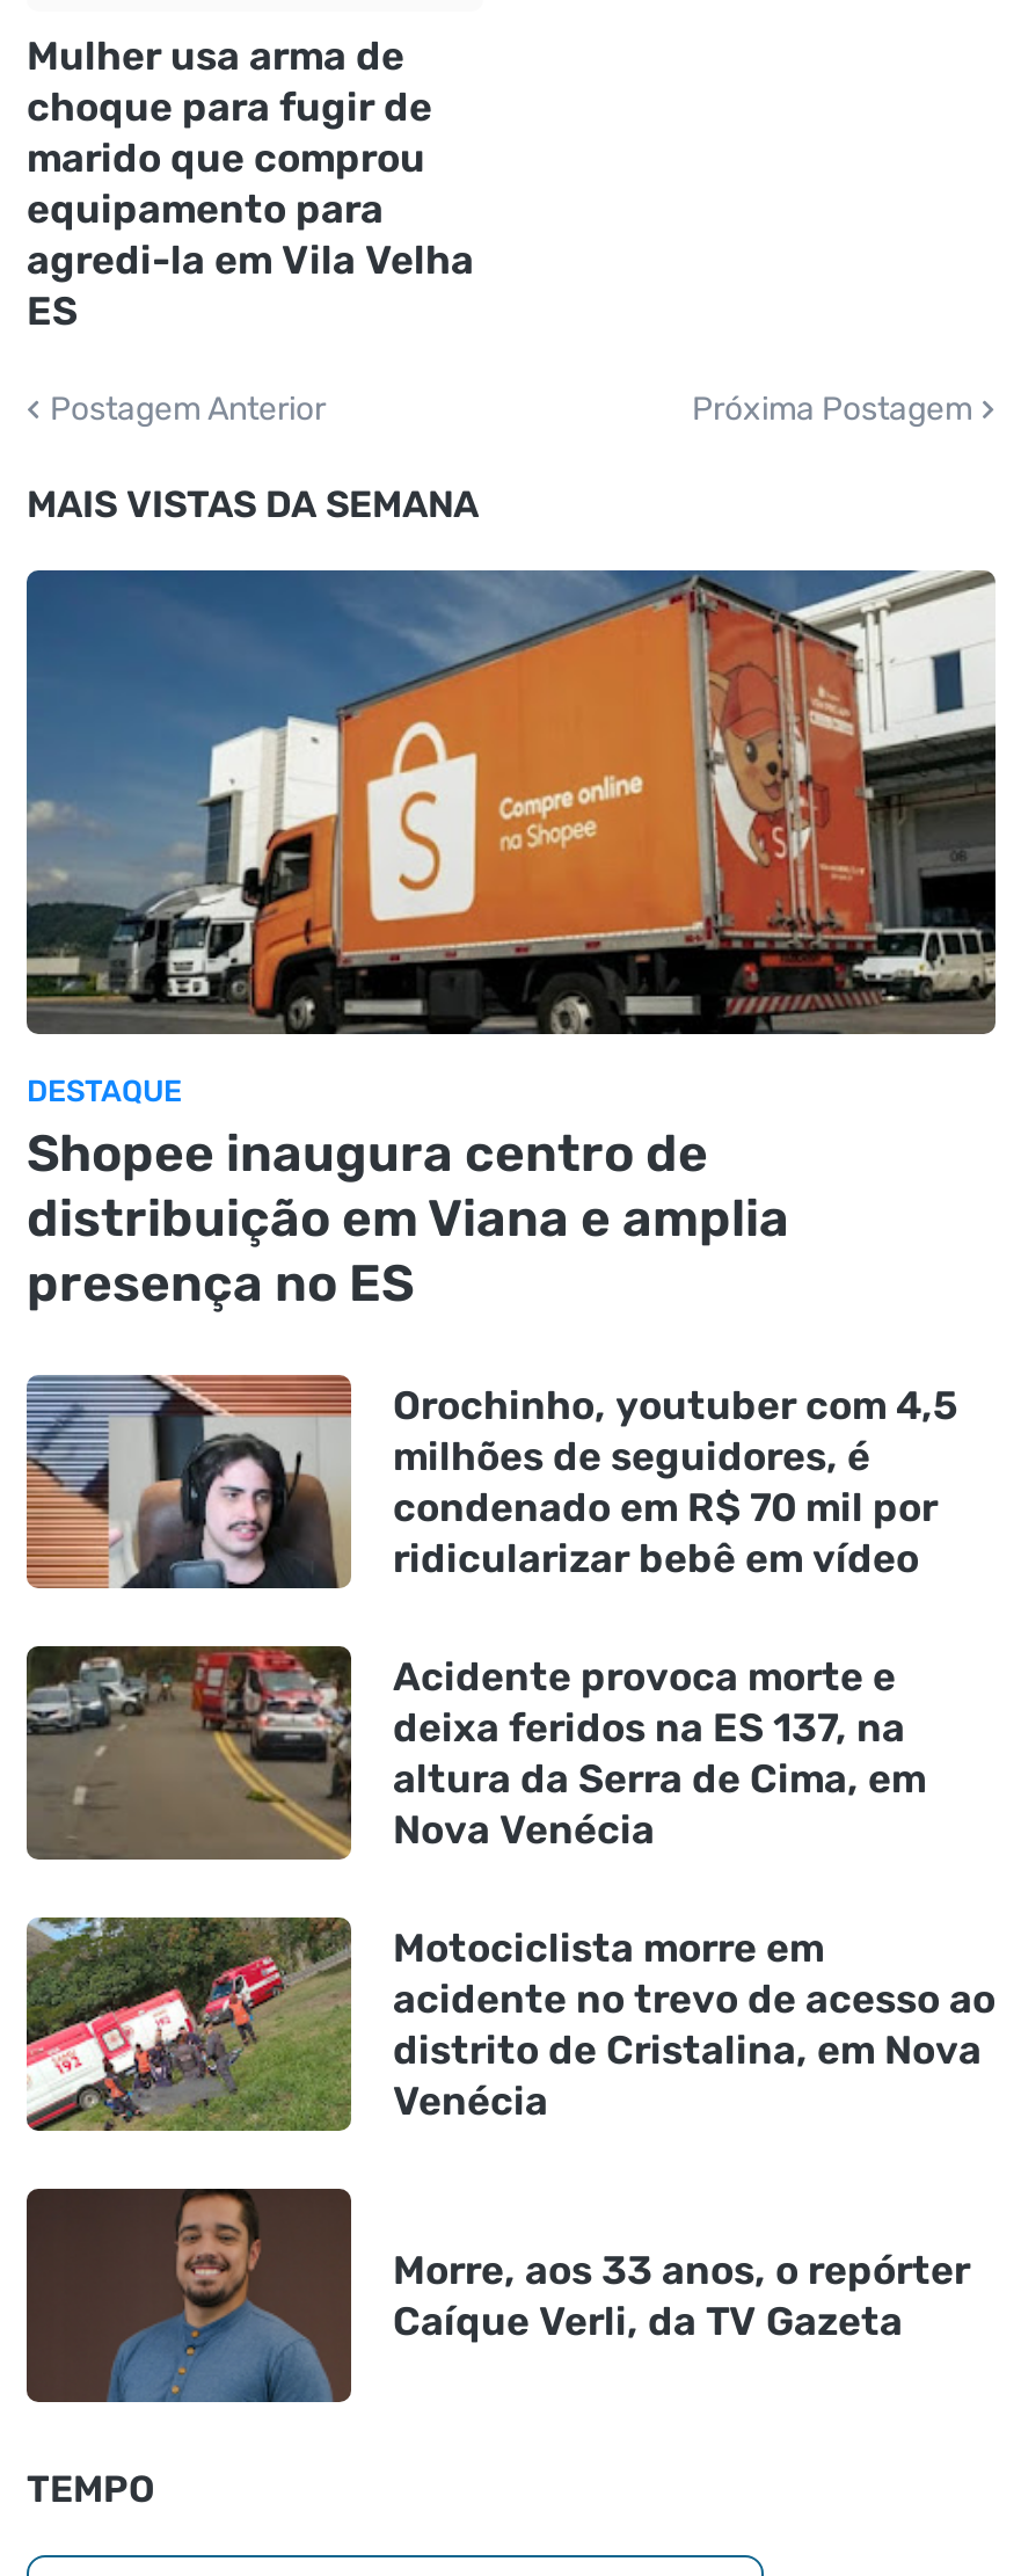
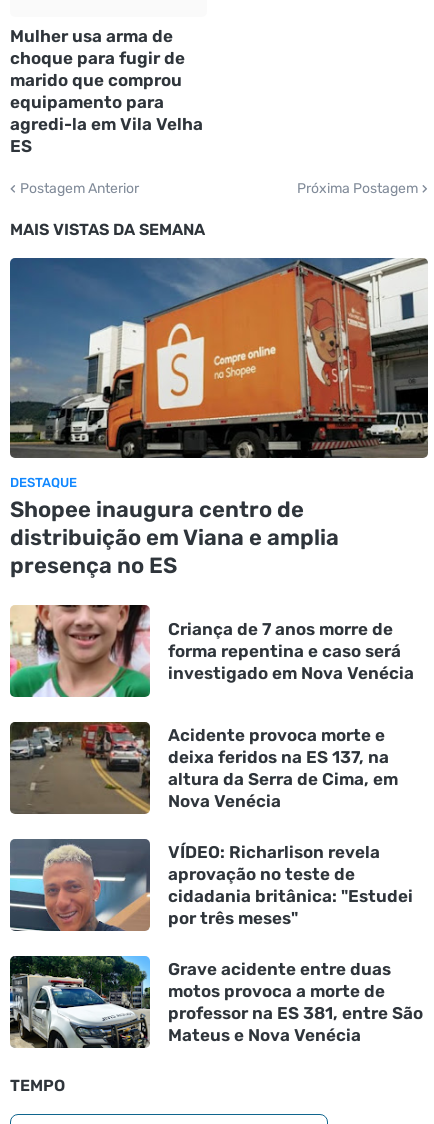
[24,1373,958,1591] [image] | Orochinho, youtuber com 4,5 | milhões de seguidores, é | condenado em R$ 70 mil por | ridicularizar bebê em vídeo -> [9,604,414,698] [image] | Criança de 7 anos morre de | forma repentina e caso será | investigado em Nova Venécia
[24,1918,996,2133] [image] | Motociclista morre em | acidente no trevo de acesso ao | distrito de Cristalina, em Nova | Venécia -> [9,839,413,932] [image] | VÍDEO: Richarlison revela | aprovação no teste de | cidadania britânica: "Estudei | por três meses"
[24,2186,970,2404] [image] | Morre, aos 33 anos, o repórter | Caíque Verli, da TV Gazeta -> [9,955,423,1049] [image] | Grave acidente entre duas | motos provoca a morte de | professor na ES 381, entre São | Mateus e Nova Venécia

